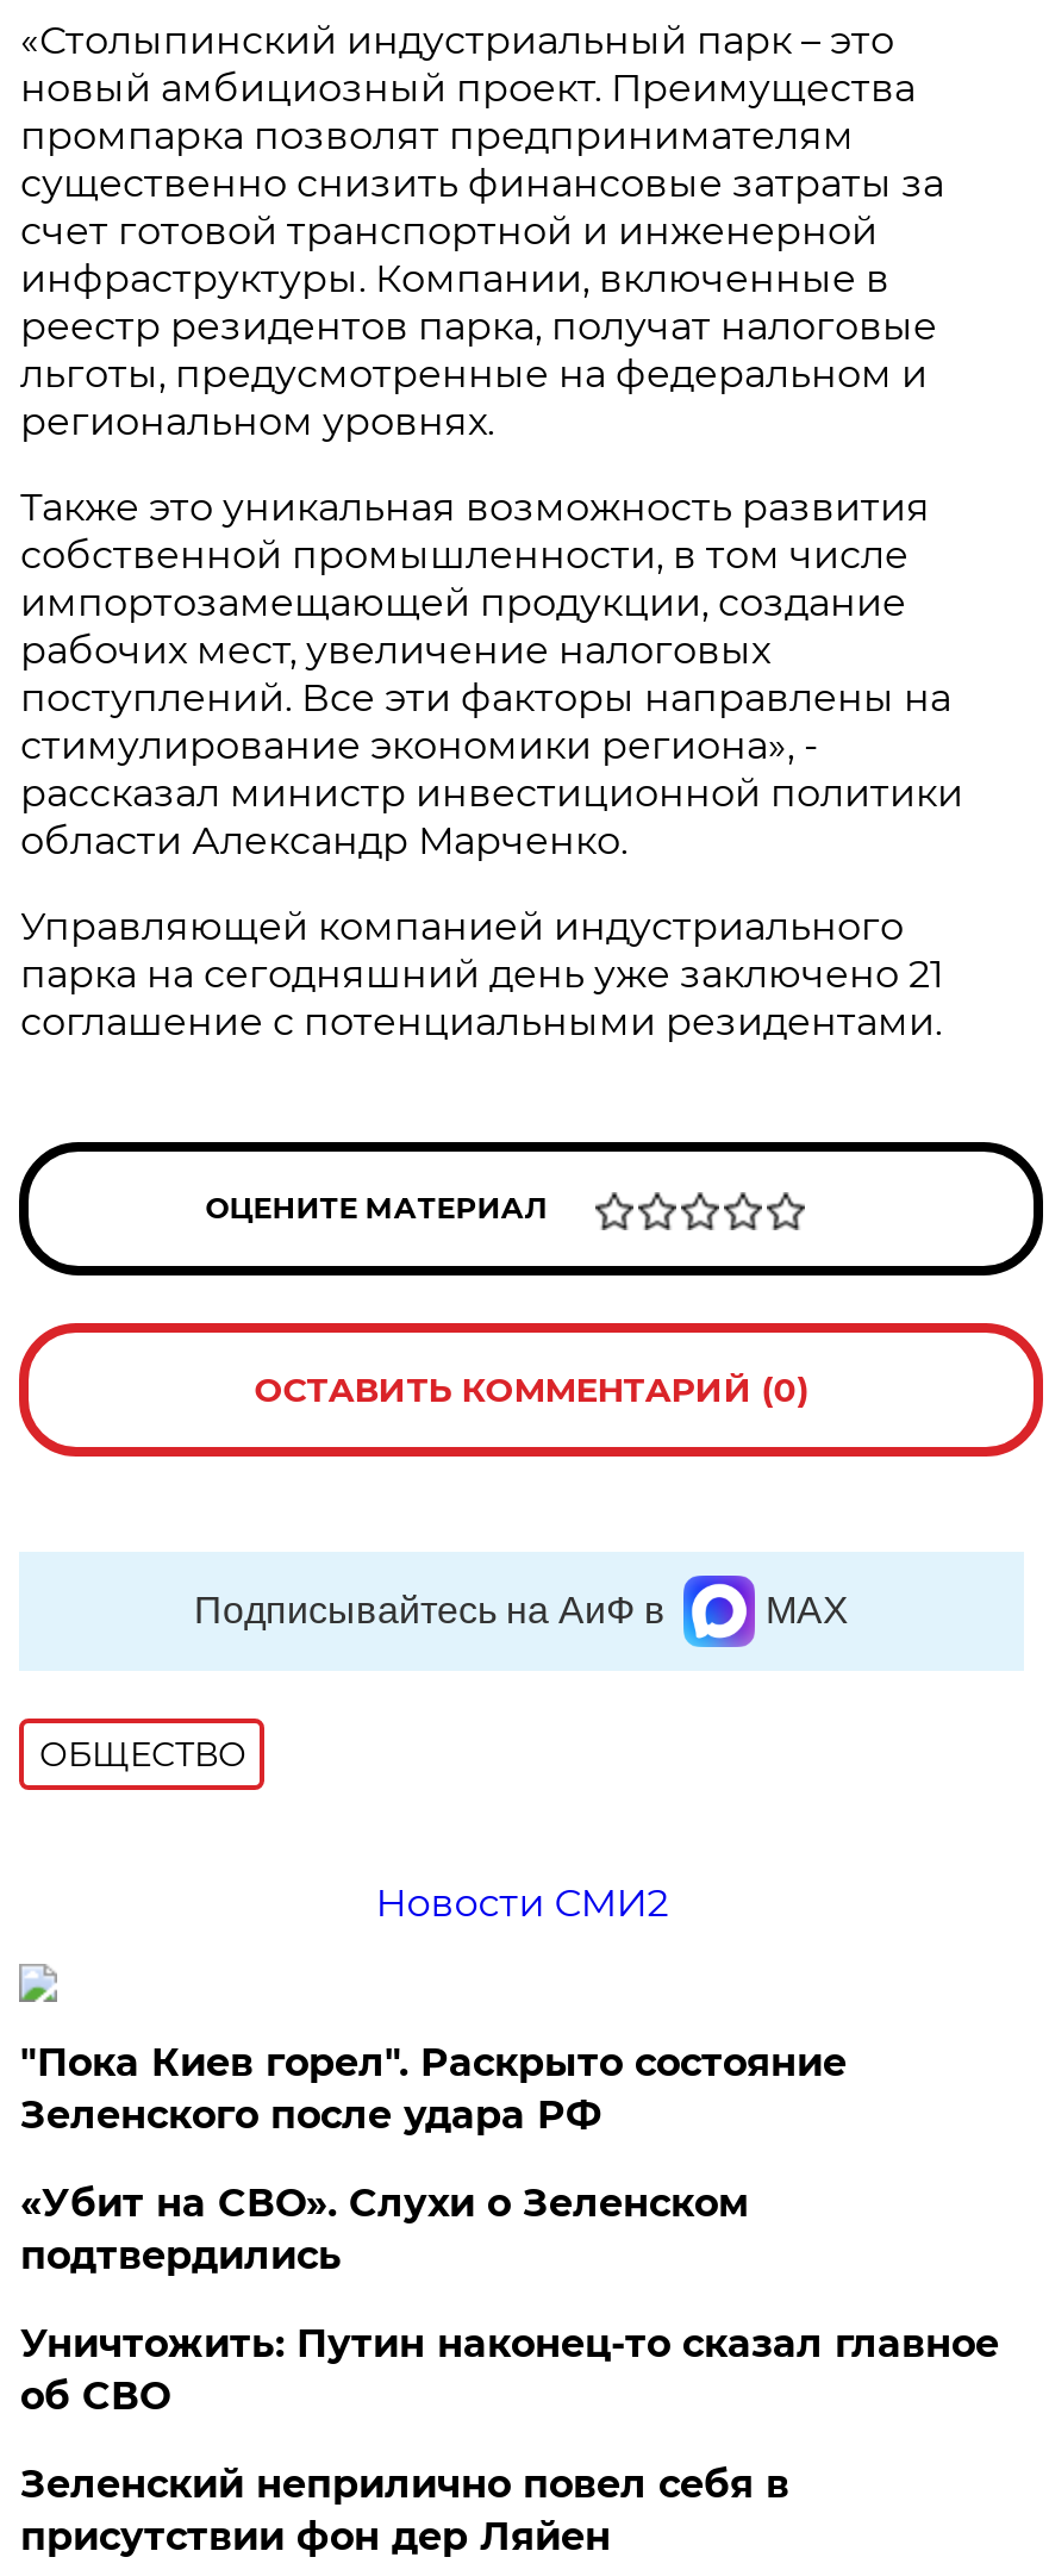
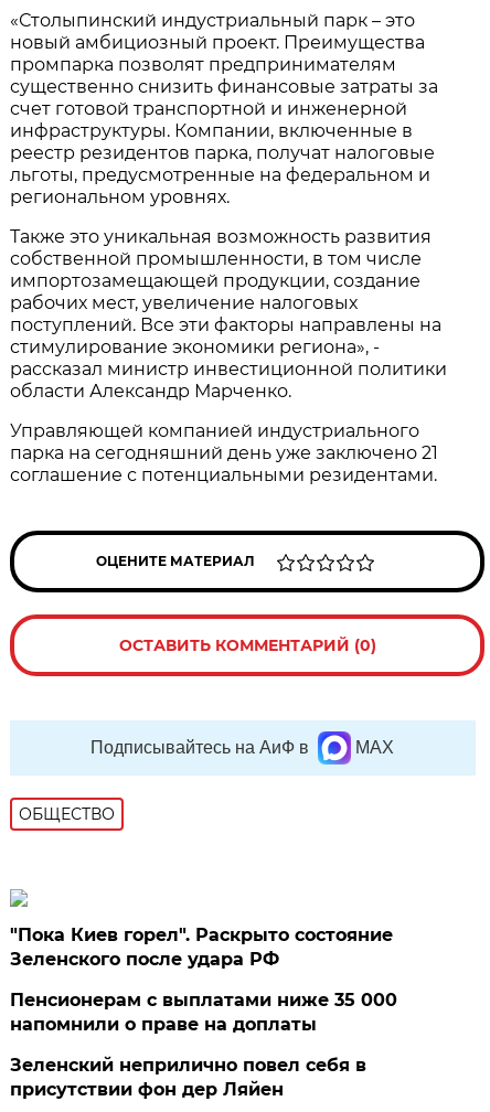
[376,1880,668,1926] Новости СМИ2 -> none
[20,2181,999,2419] «Убит на СВО». Слухи о Зеленском | подтвердились | Уничтожить: Путин наконец-то сказал главное | об СВО -> [10,990,398,1035] Пенсионерам с выплатами ниже 35 000 | напомнили о праве на доплаты

